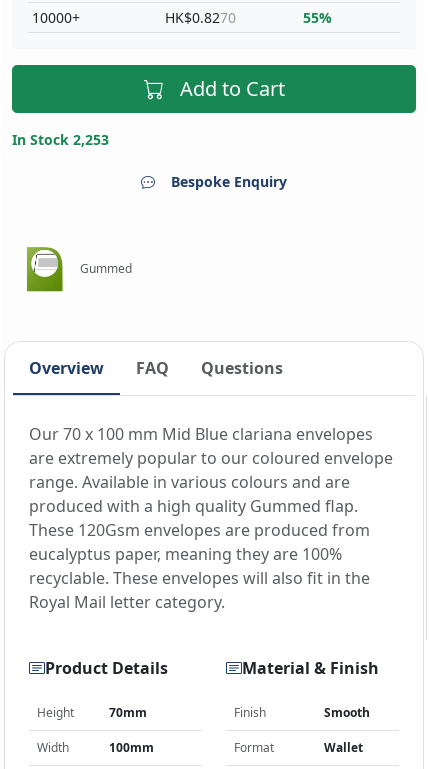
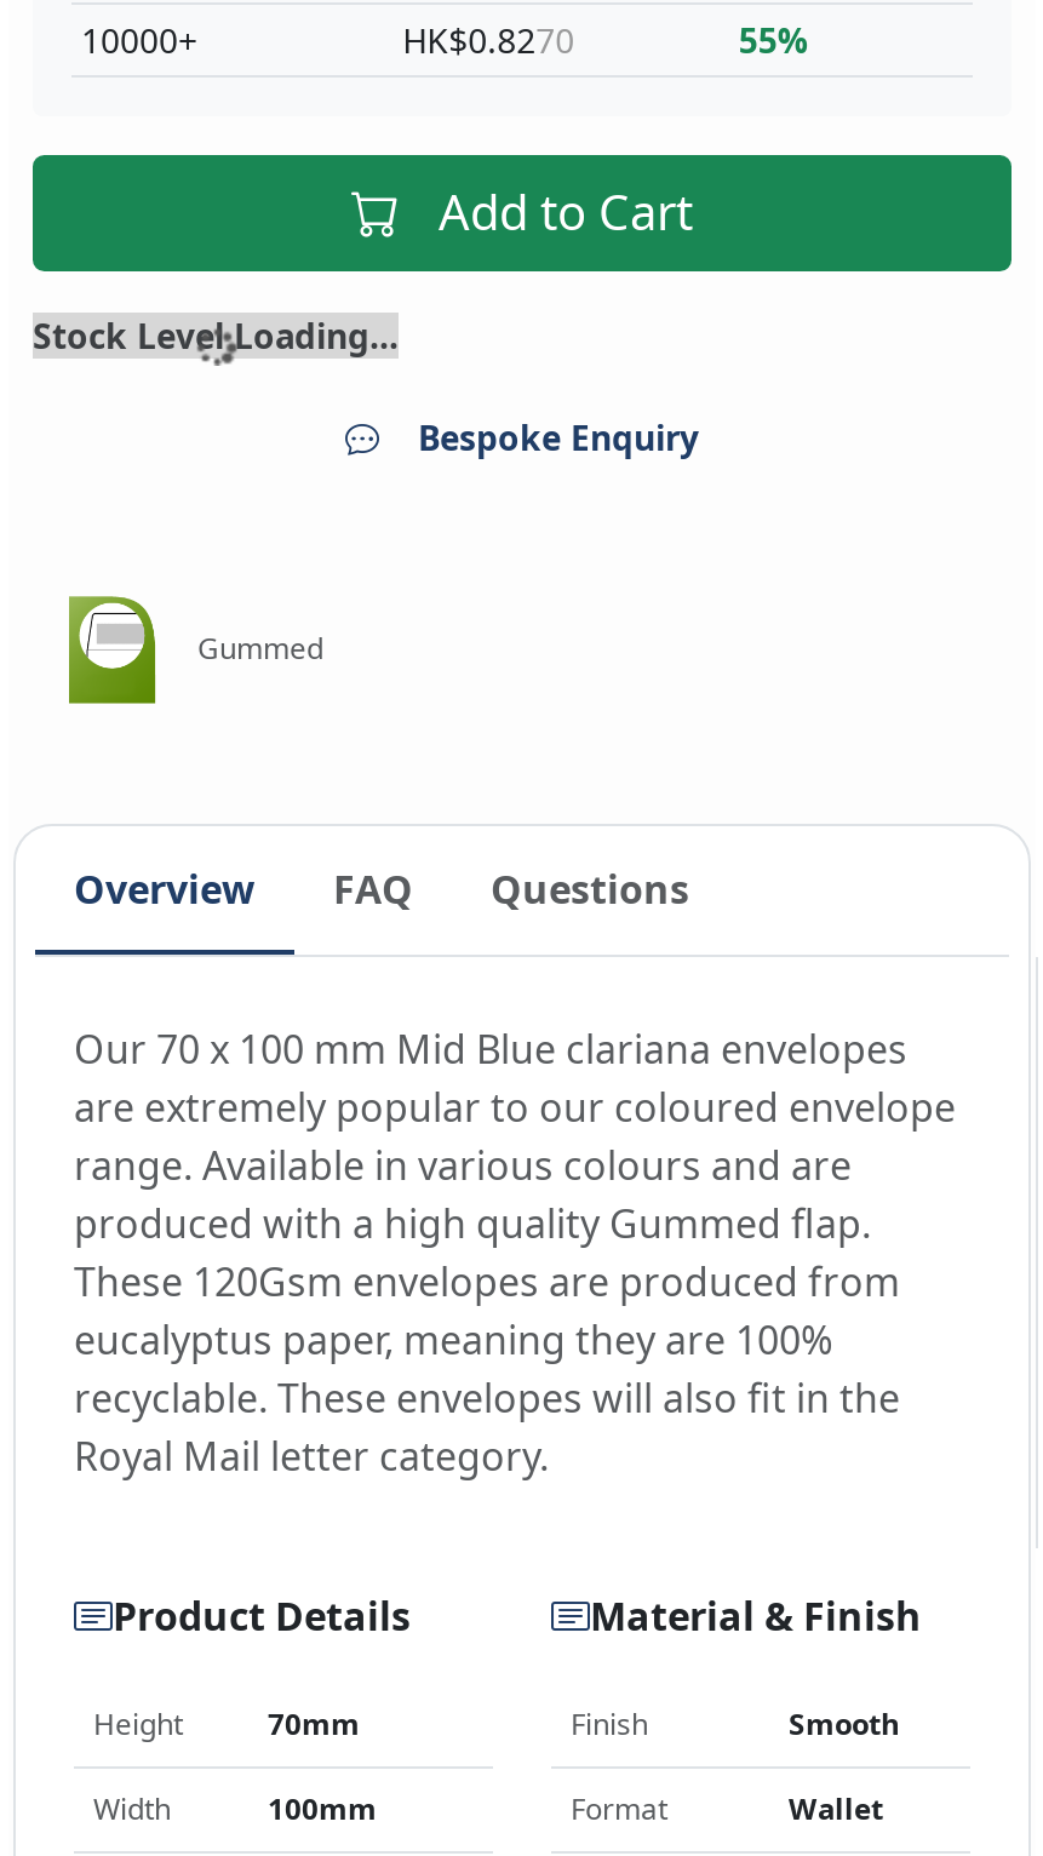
[12,130,109,149] In Stock 2,253 -> [33,313,399,359] Stock Level Loading...

